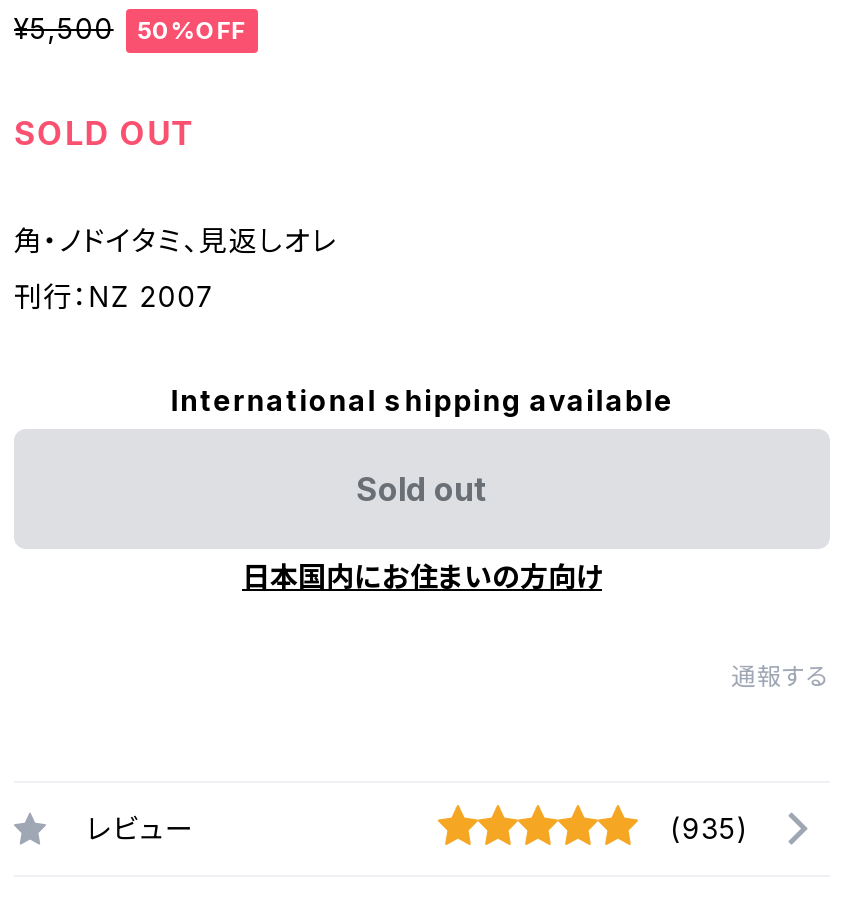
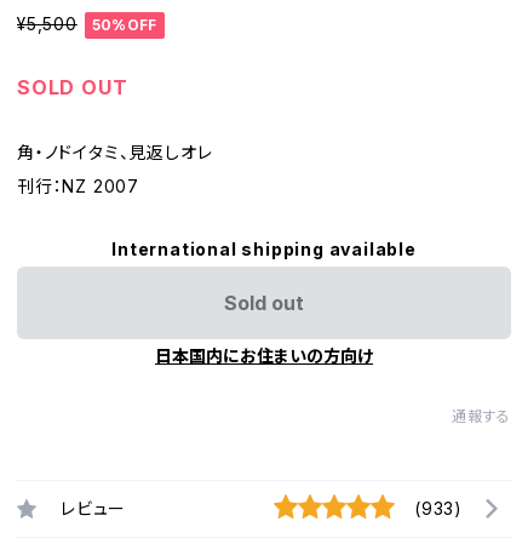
[670,810,750,844] (935) -> [414,497,463,518] (933)

